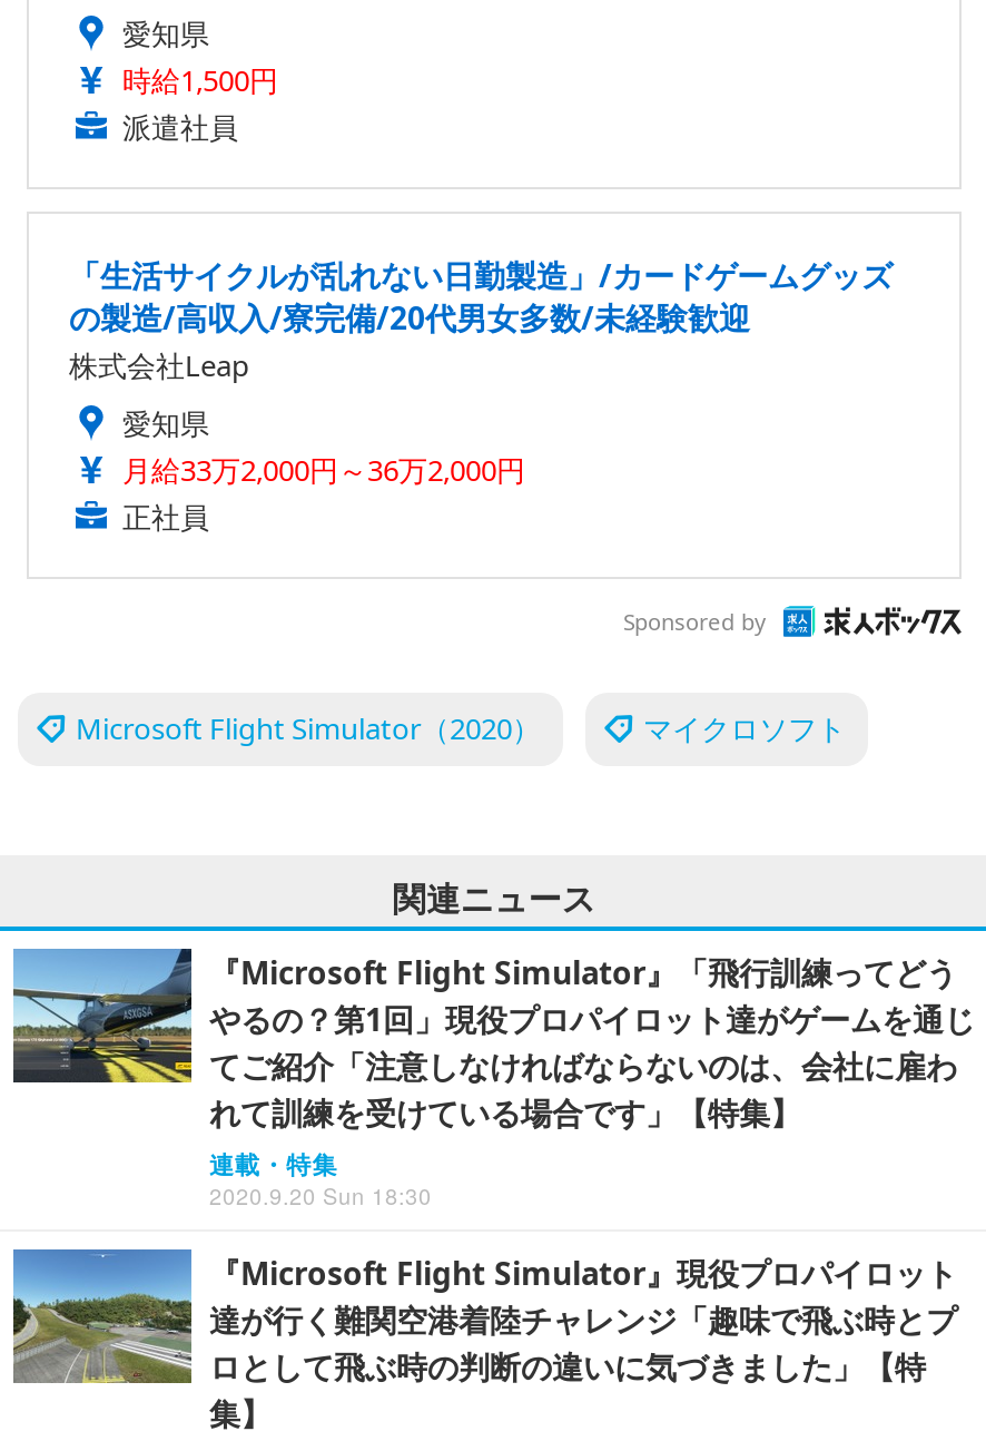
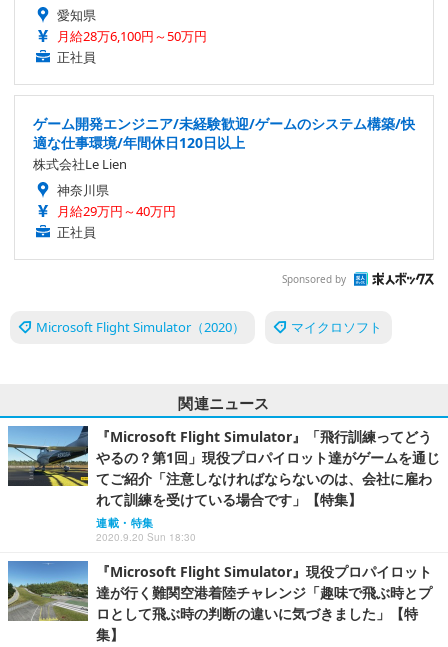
[122,59,278,146] 時給1,500円 | 派遣社員 -> [57,26,207,65] 月給28万6,100円～50万円 | 正社員
[69,253,893,489] 「生活サイクルが乱れない日勤製造」/カードゲームグッズ | の製造/高収入/寮完備/20代男女多数/未経験歓迎 | 株式会社Leap | 愛知県 | 月給33万2,000円～36万2,000円 -> [33,113,415,219] ゲーム開発エンジニア/未経験歓迎/ゲームのシステム構築/快 | 適な仕事環境/年間休日120日以上 | 株式会社Le Lien | 神奈川県 | 月給29万円～40万円

